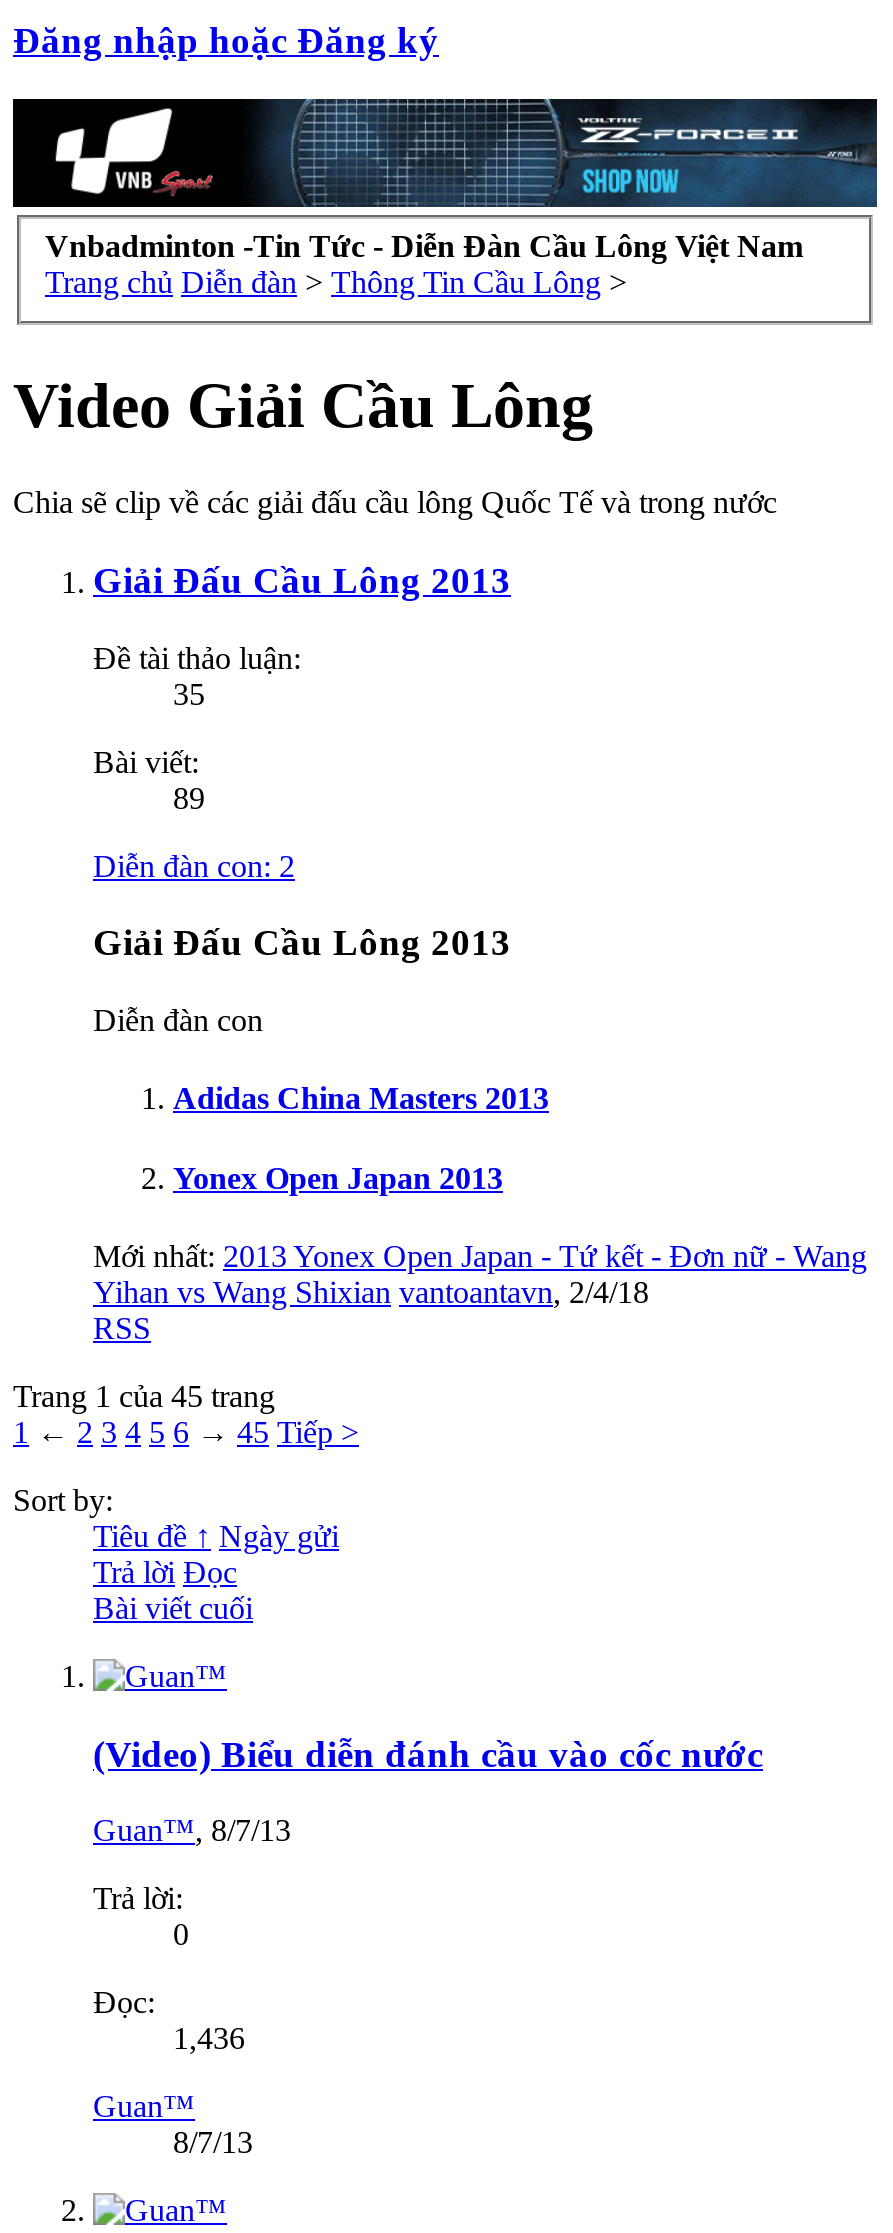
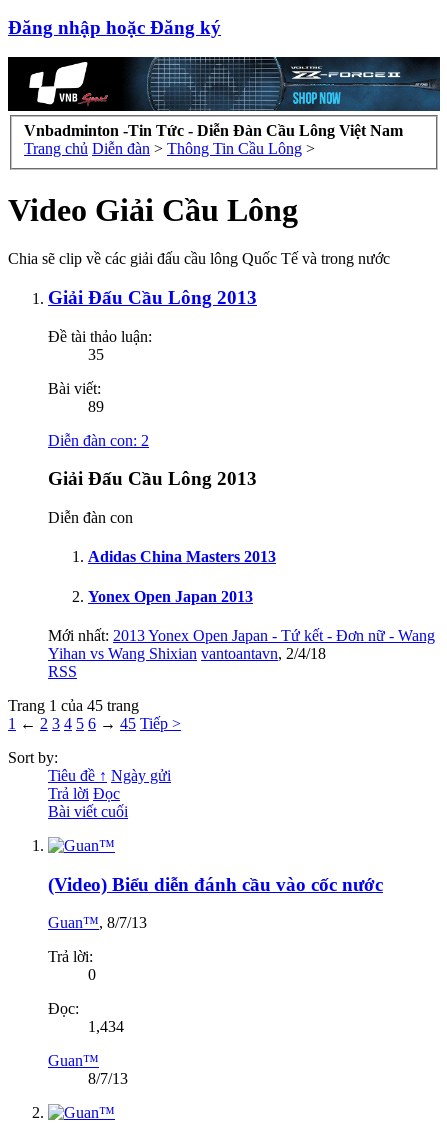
[173,2022,245,2056] 1,436 -> [88,1018,124,1035] 1,434

